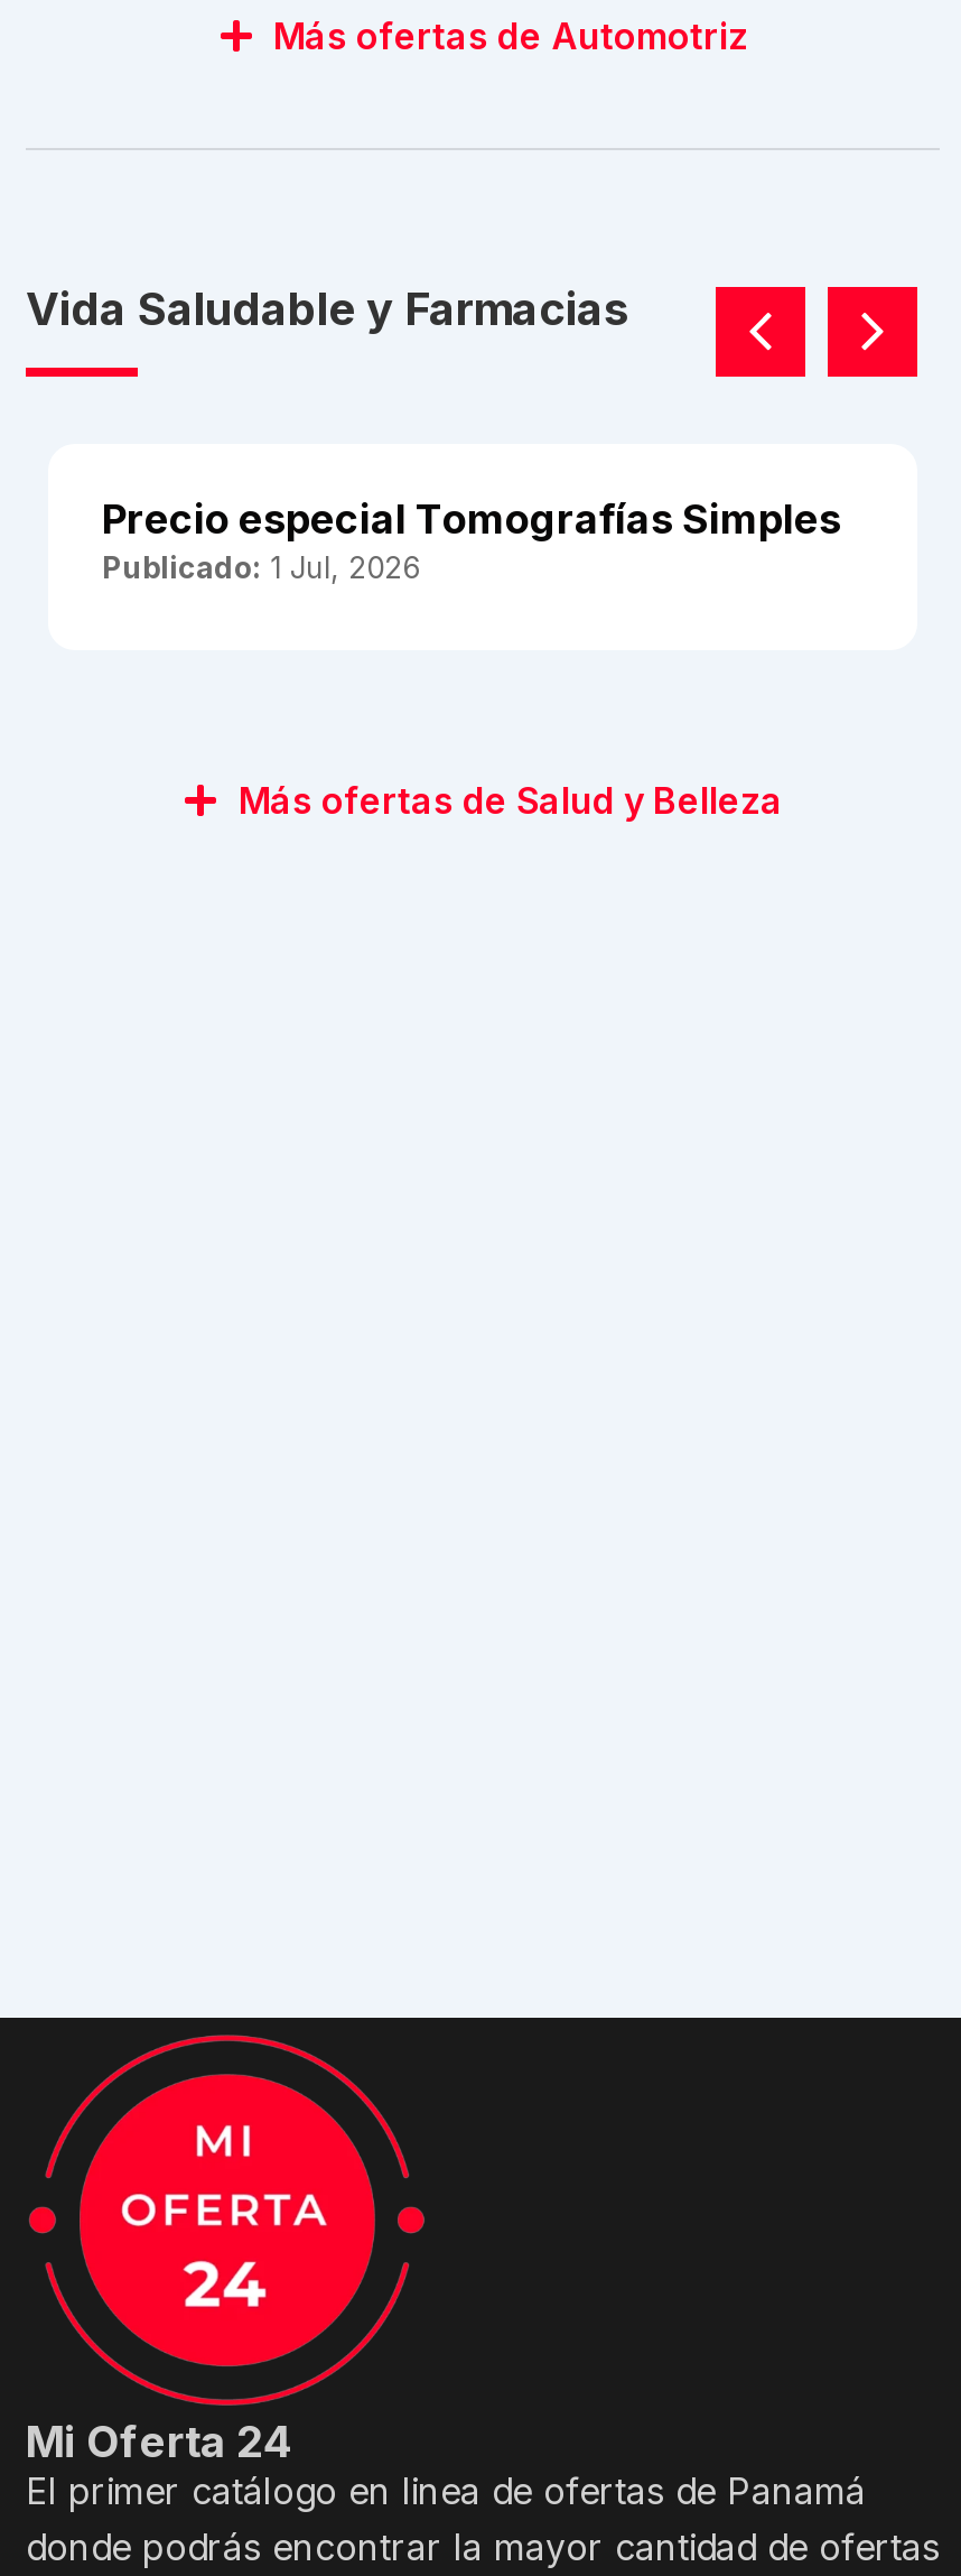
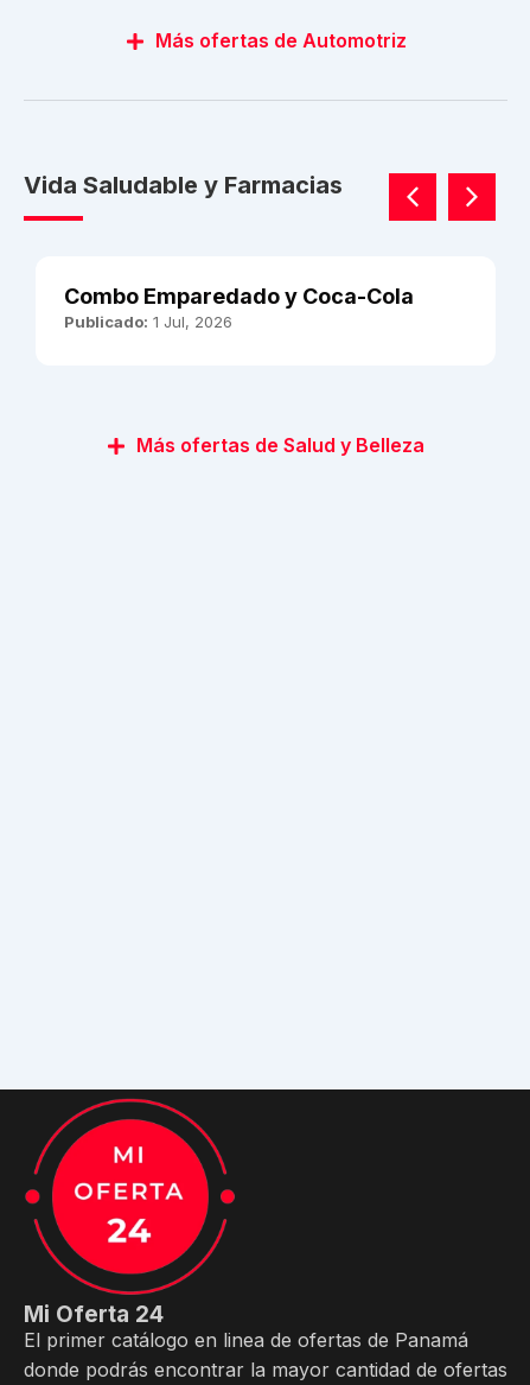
[102,495,841,543] Precio especial Tomografías Simples -> [64,284,414,309] Combo Emparedado y Coca-Cola

